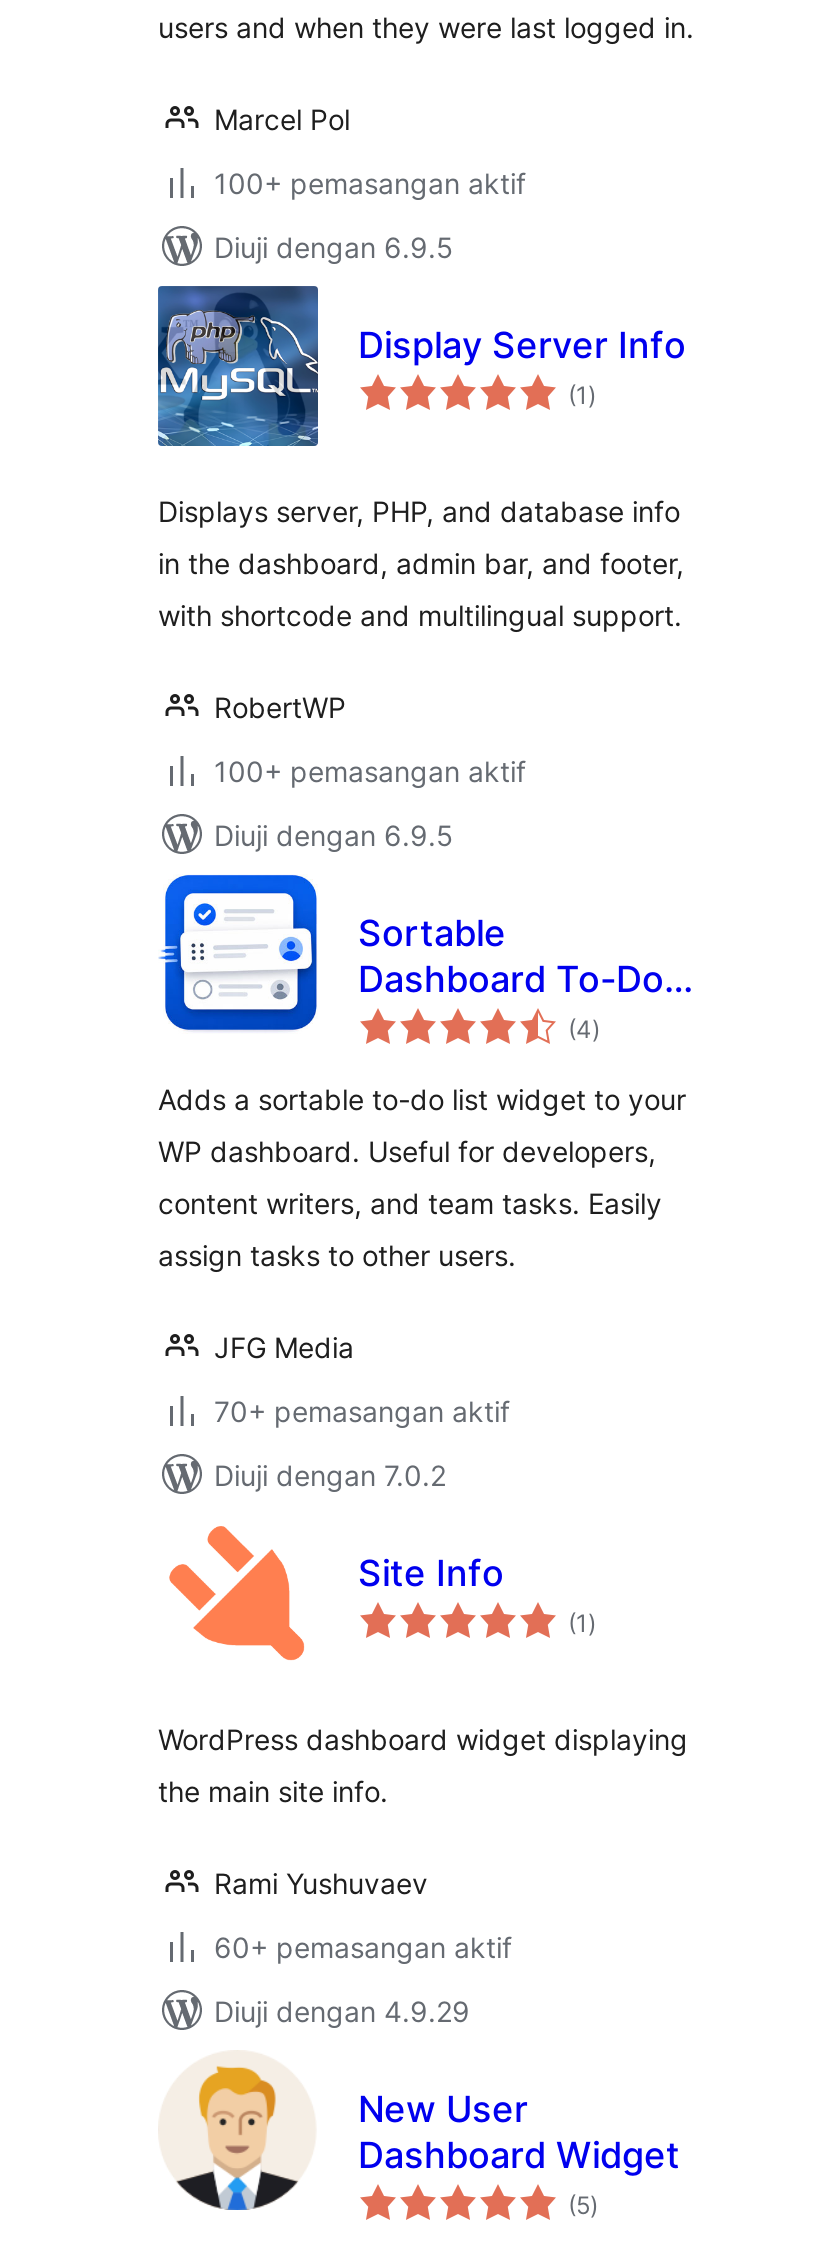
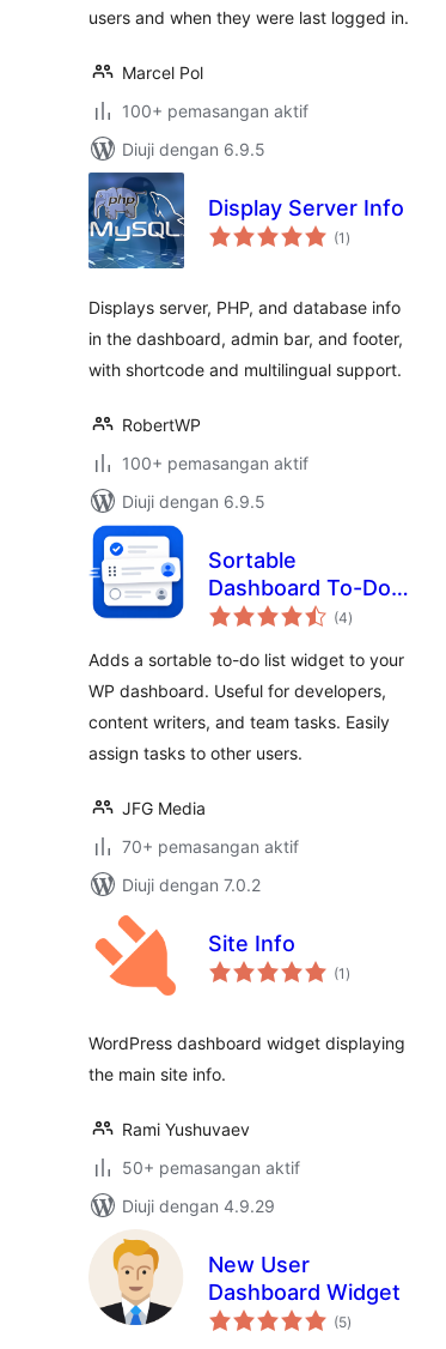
[214,1930,512,1964] 60+ pemasangan aktif -> [122,1157,300,1178] 50+ pemasangan aktif

